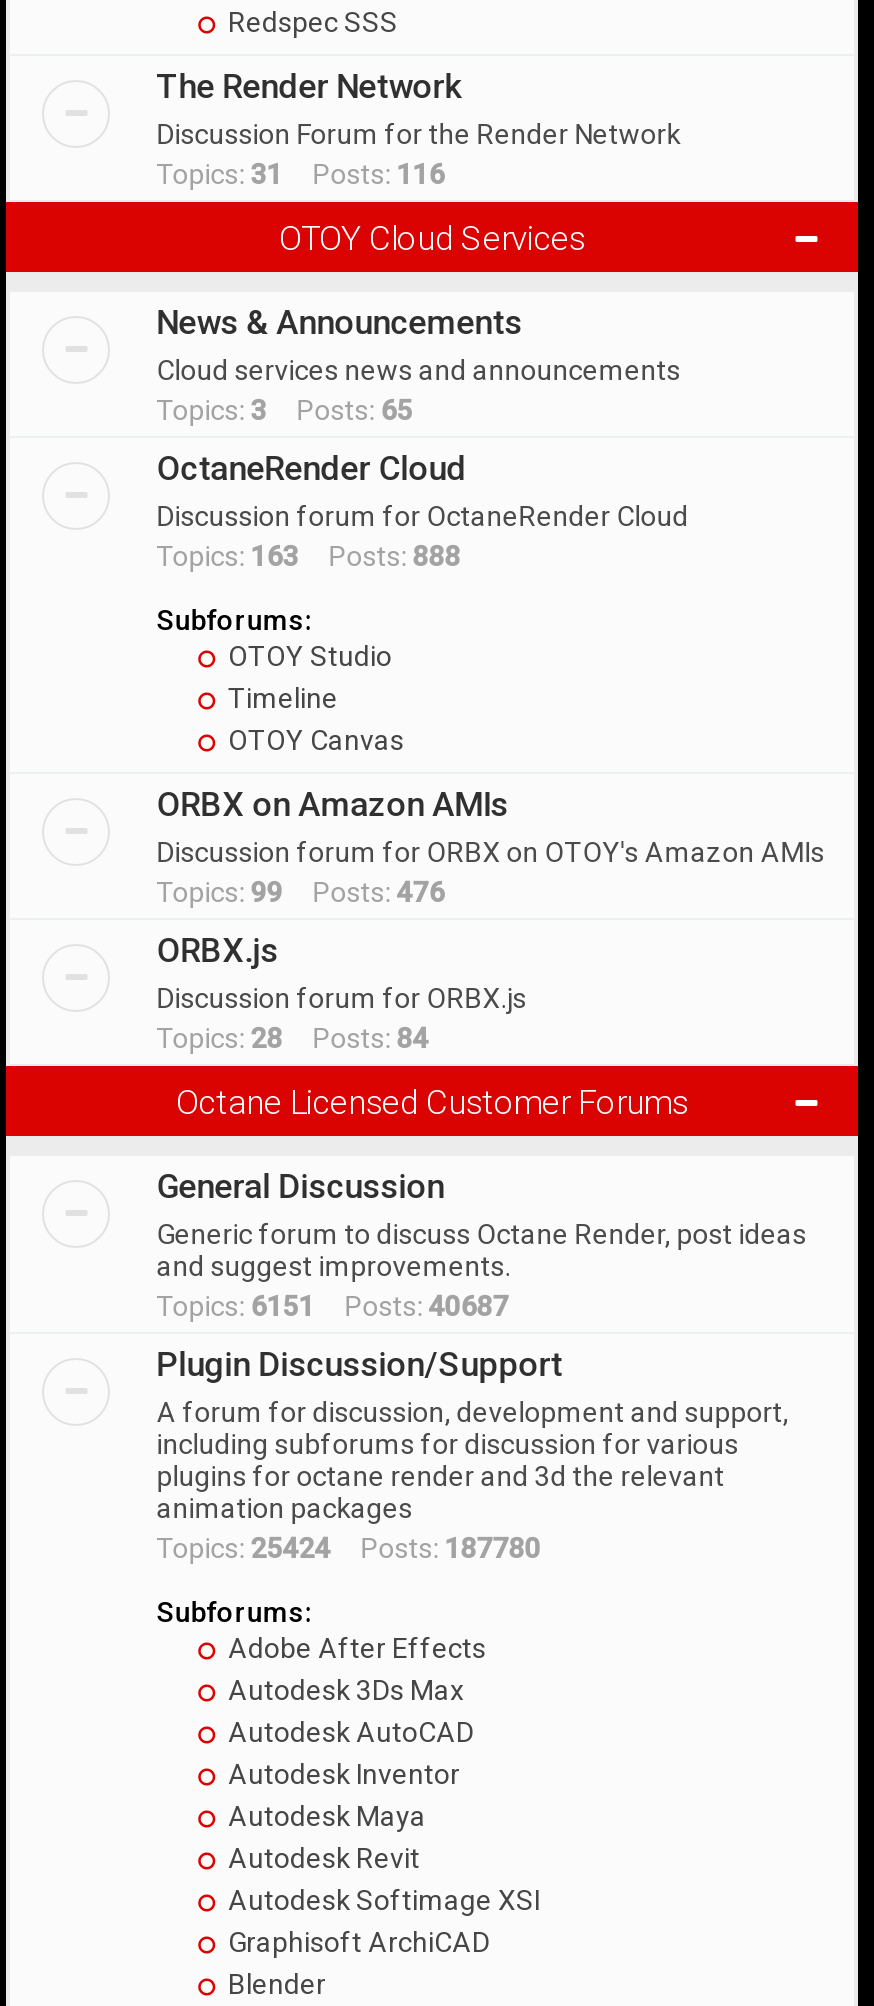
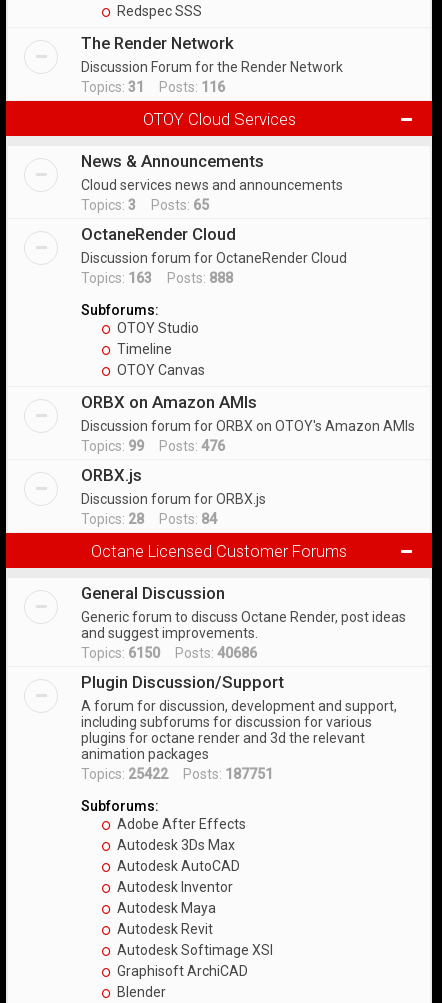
[156,1290,508,1322] Topics: 6151 Posts: 40687 -> [81,645,257,661] Topics: 6150 Posts: 40686
[156,1532,540,1564] Topics: 25424 Posts: 187780 -> [81,766,273,782] Topics: 25422 Posts: 187751

